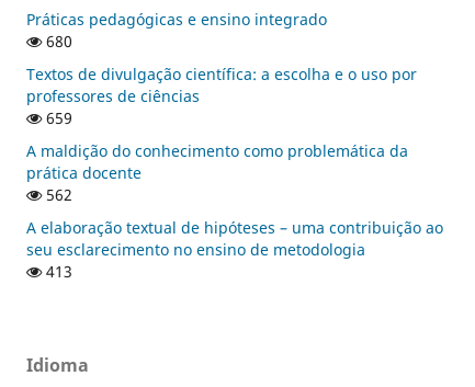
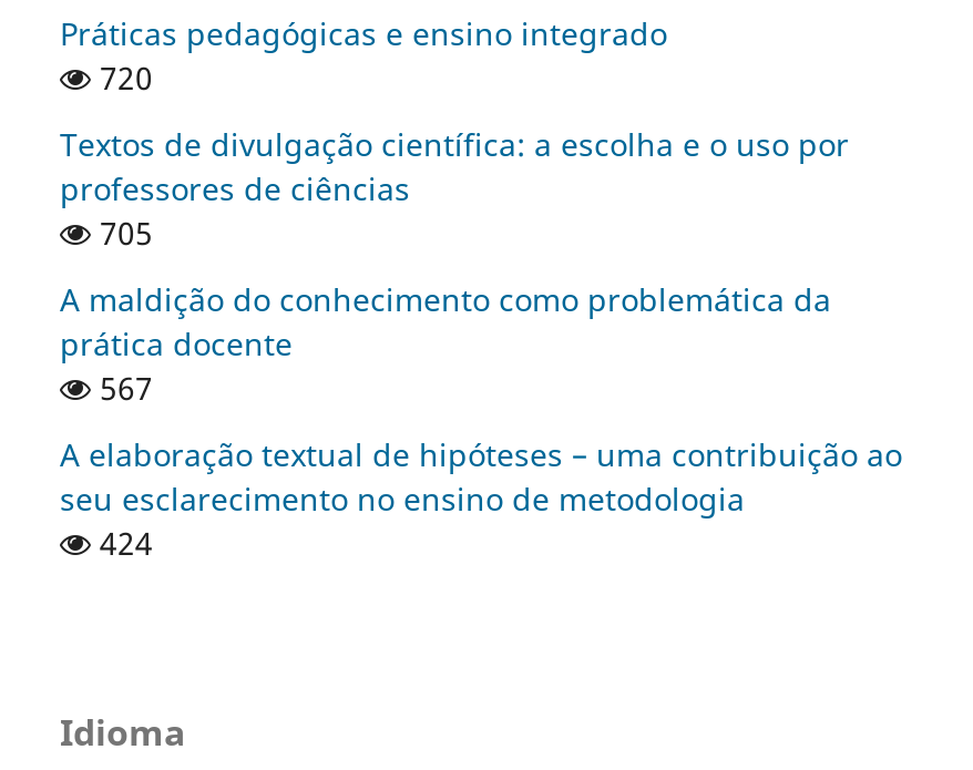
[42,31,72,52] 680 -> [91,57,153,99] 720
[42,107,72,128] 659 -> [91,212,153,254] 705
[42,184,72,205] 562 -> [91,366,153,409] 567
[42,261,72,282] 413 -> [91,522,153,564] 424

